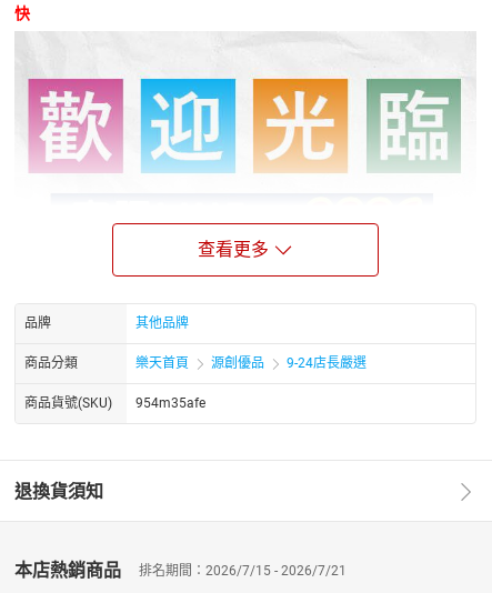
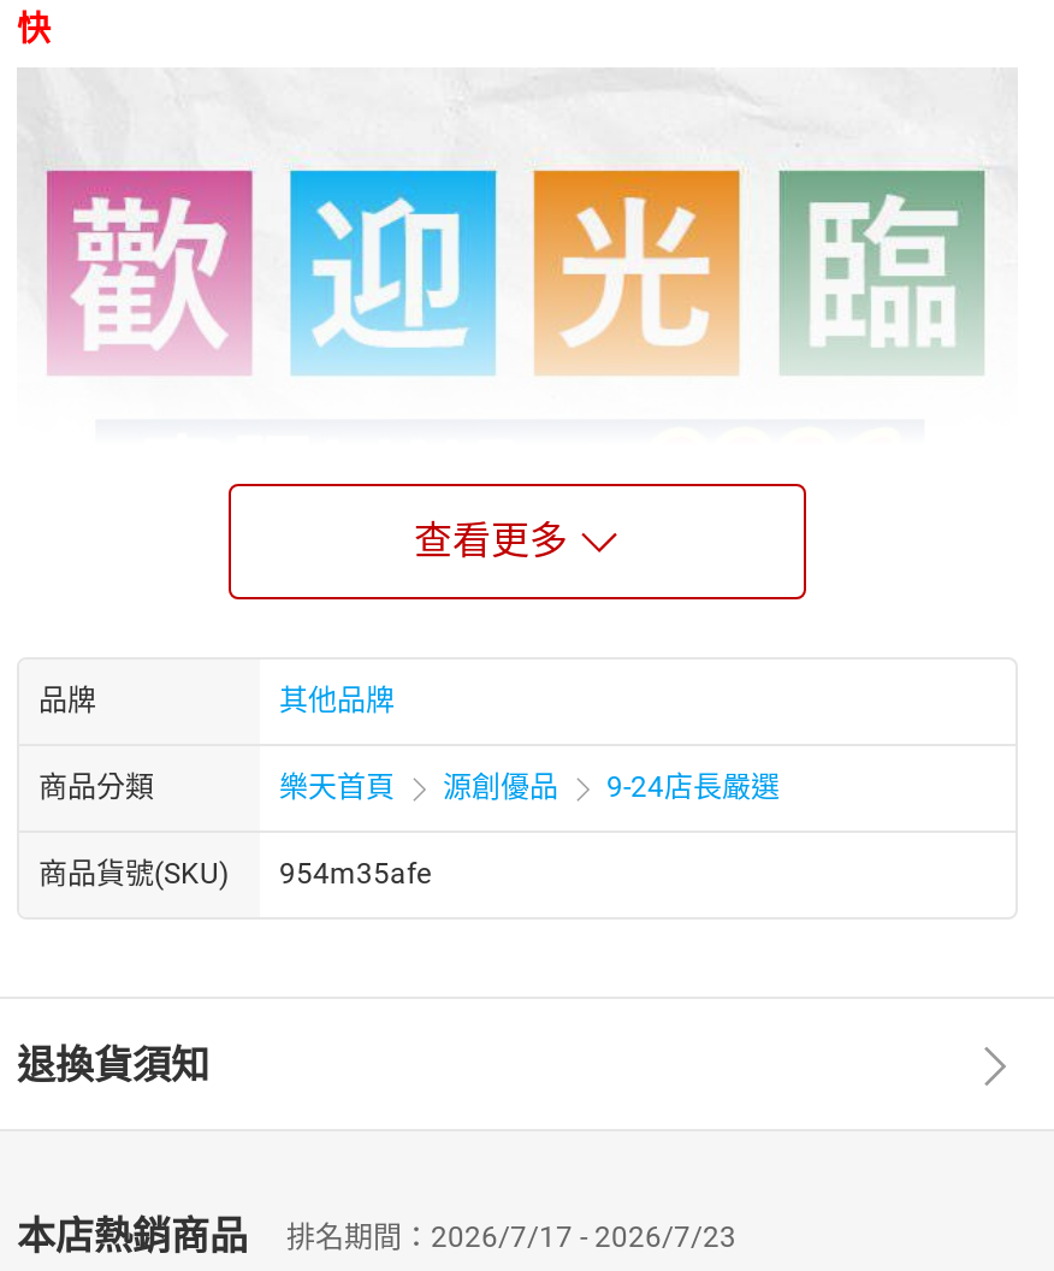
[14,560,347,581] 本店熱銷商品 排名期間：2026/7/15 - 2026/7/21 -> [17,1213,736,1259] 本店熱銷商品 排名期間：2026/7/17 - 2026/7/23

